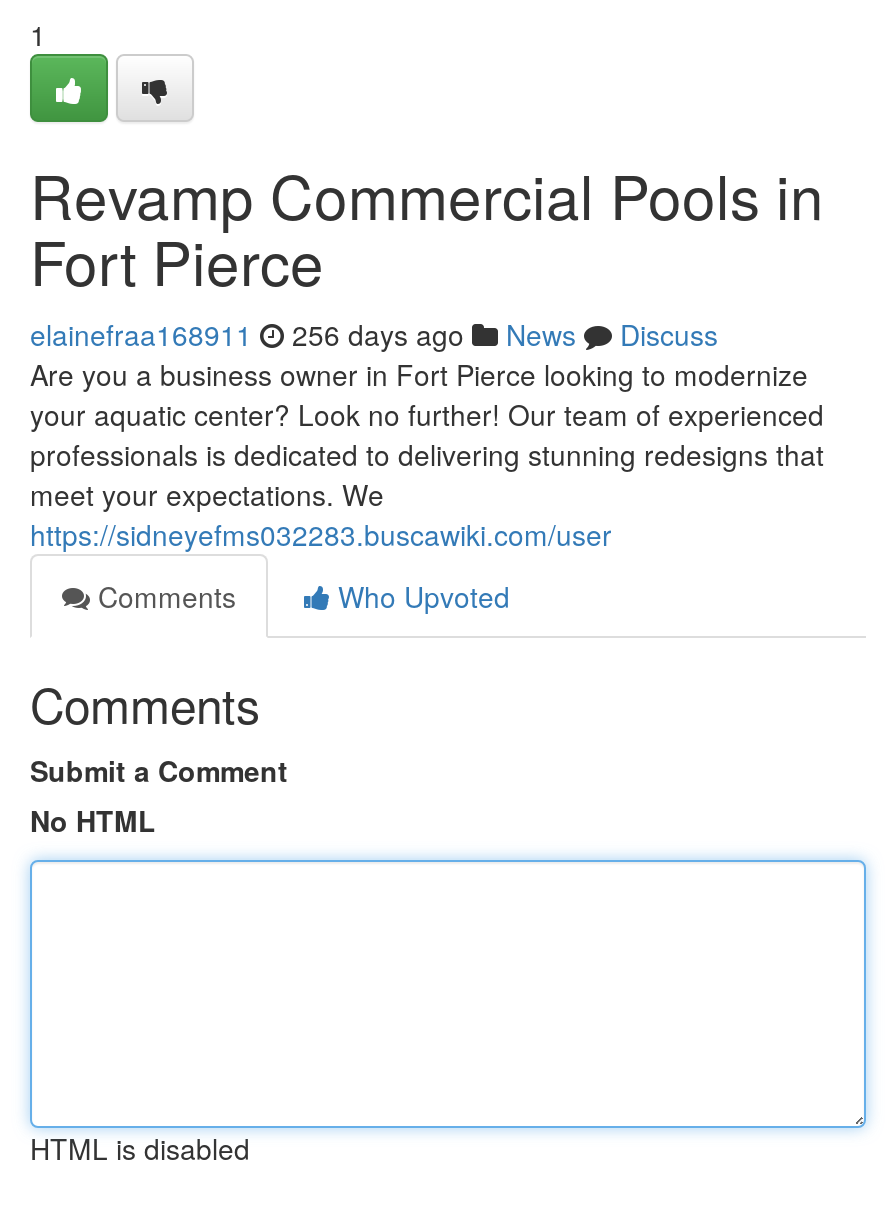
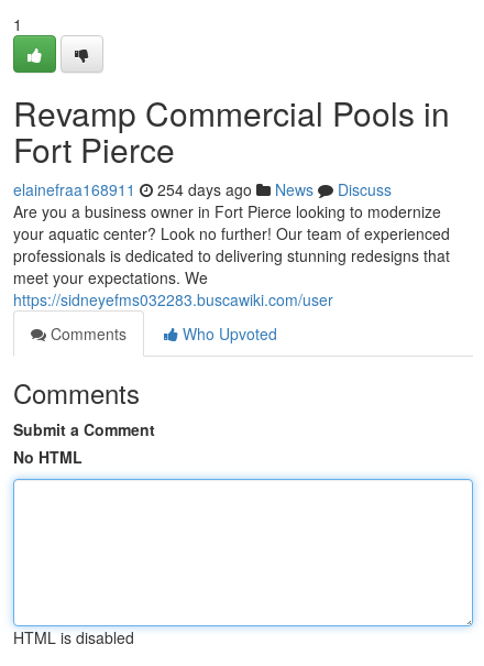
[30,314,718,354] elainefraa168911 256 days ago News Discuss -> [13,178,392,200] elainefraa168911 254 days ago News Discuss

